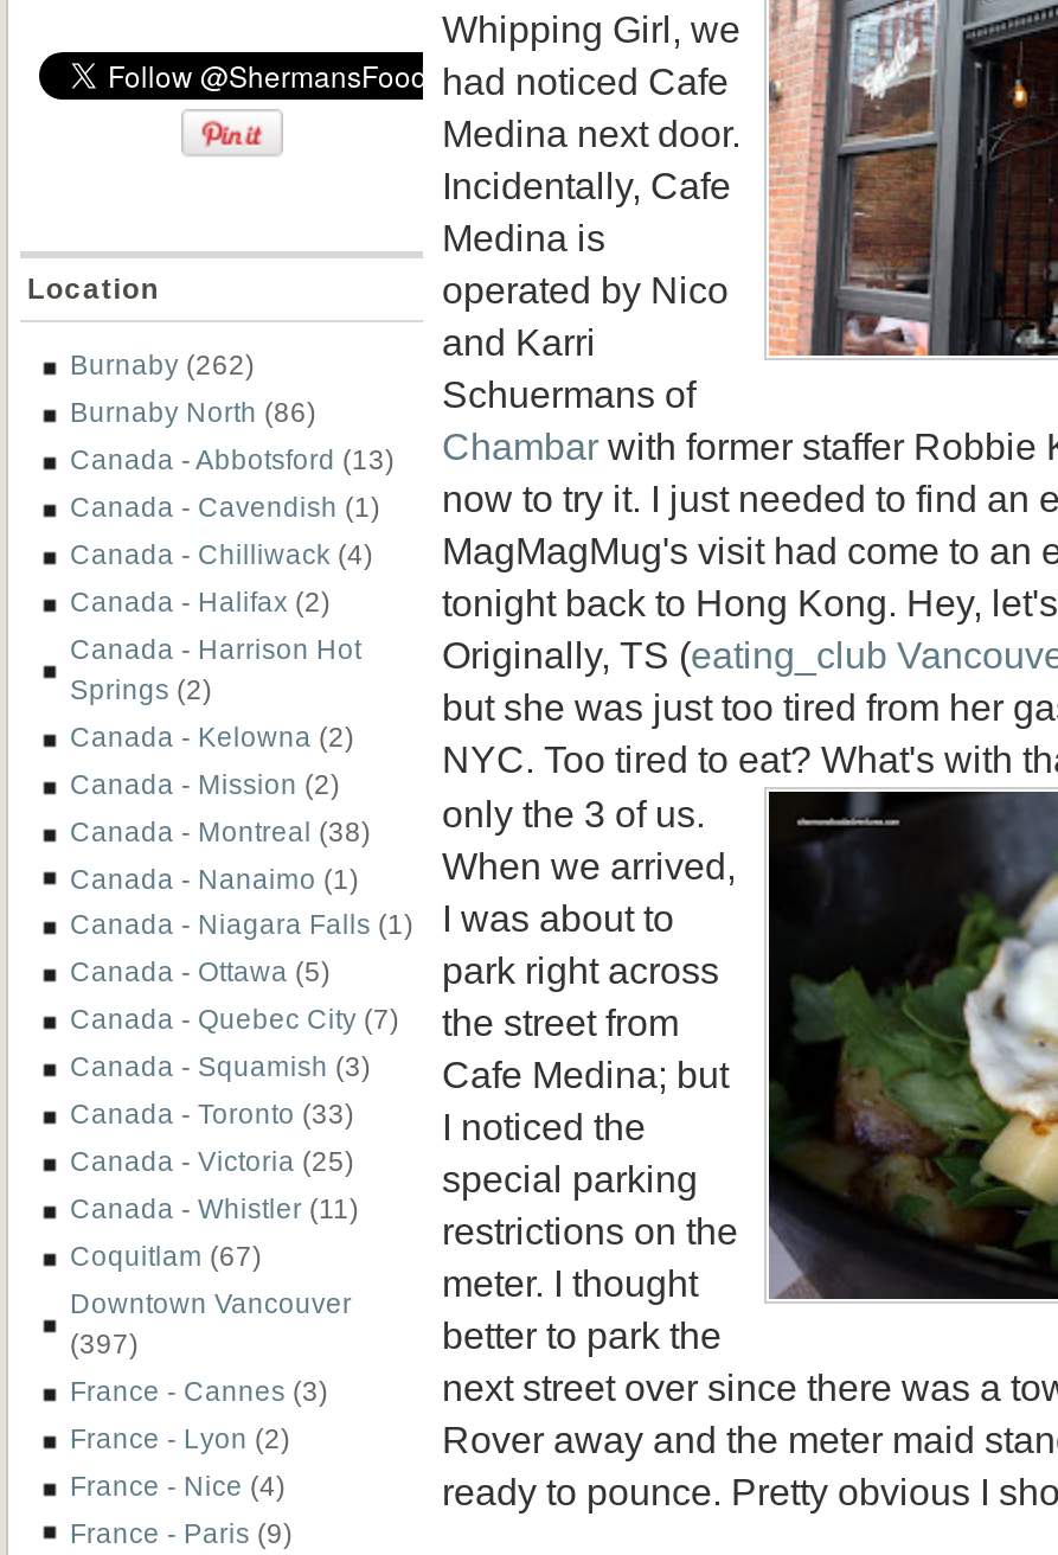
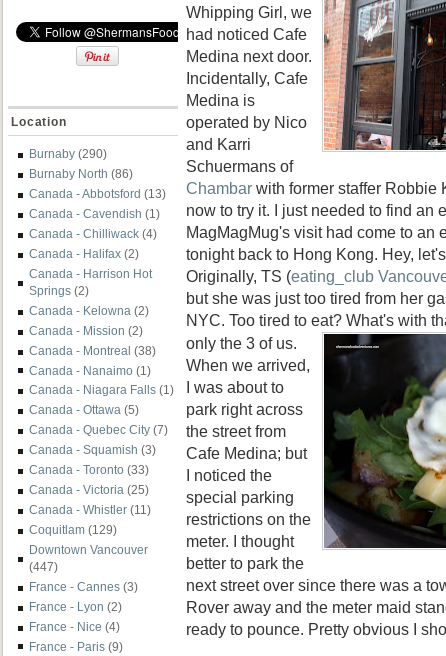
[70,349,255,380] Burnaby (262) -> [29,147,107,160] Burnaby (290)
[70,1239,262,1270] Coquitlam (67) -> [29,523,117,536] Coquitlam (129)
[70,1327,139,1358] (397) -> [29,560,58,573] (447)

